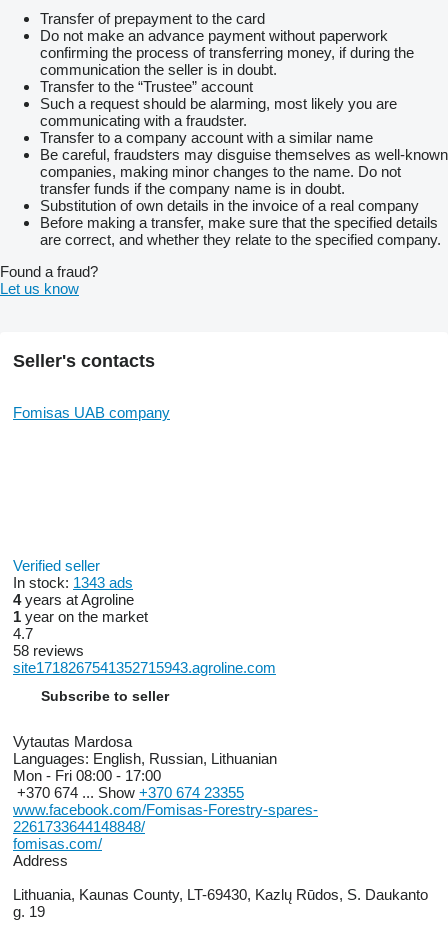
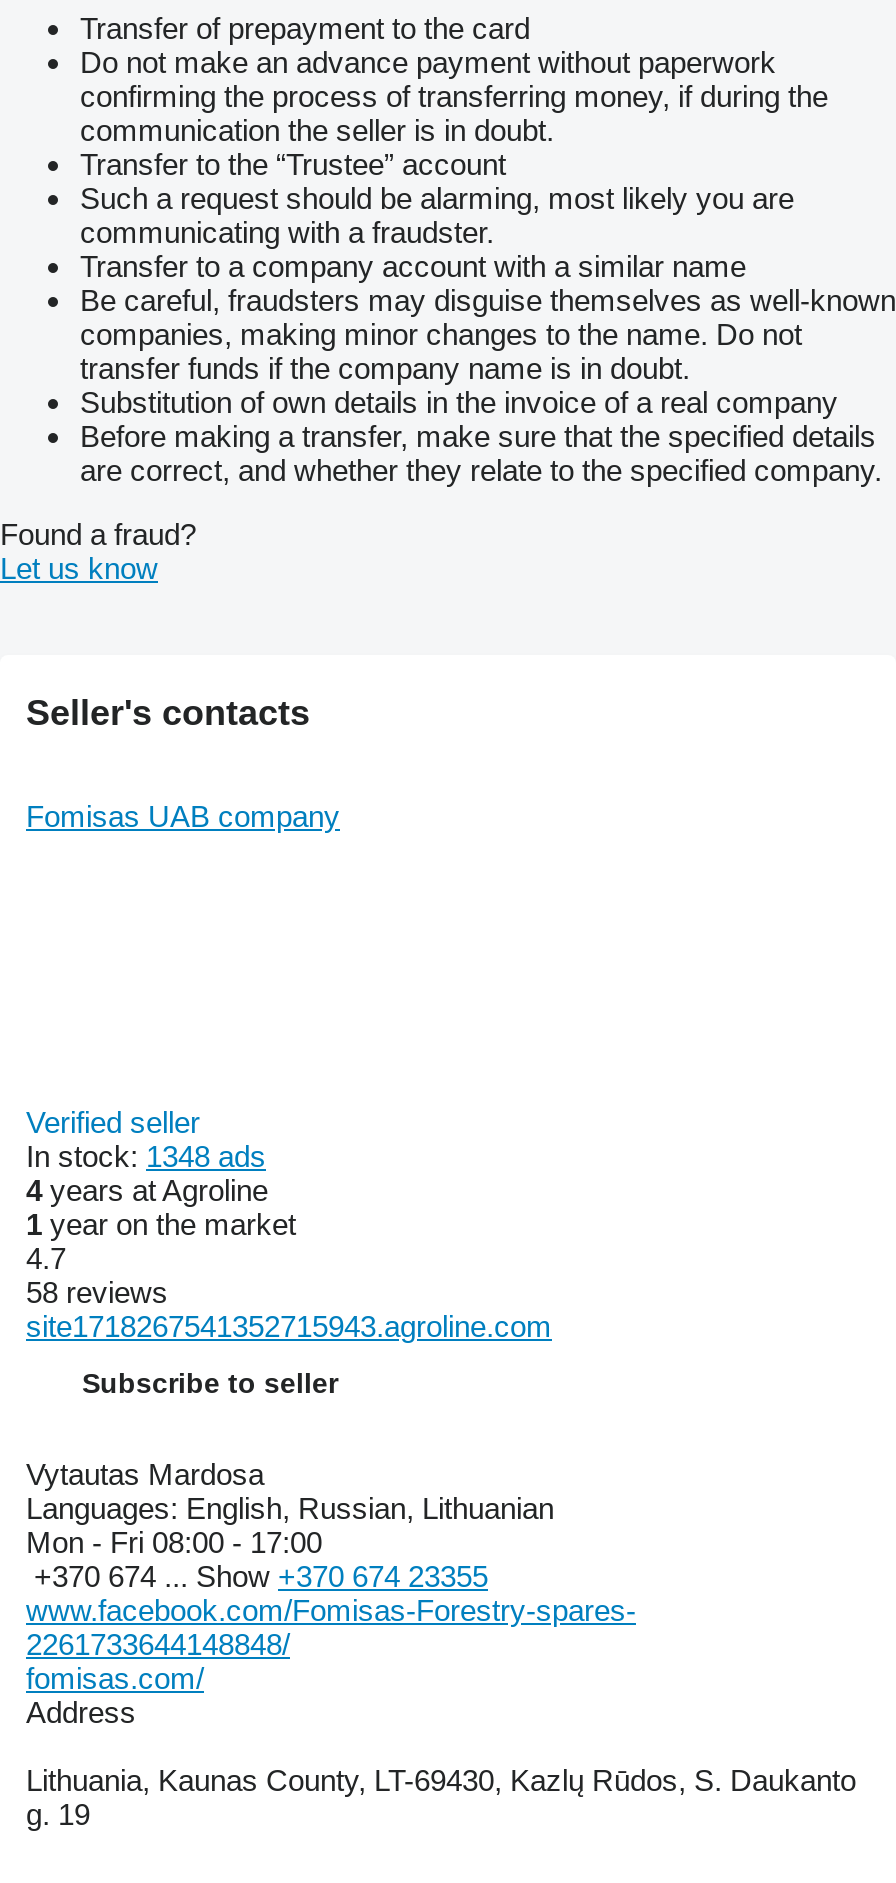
[13,574,133,591] In stock: 1343 ads -> [26,1139,266,1173] In stock: 1348 ads

